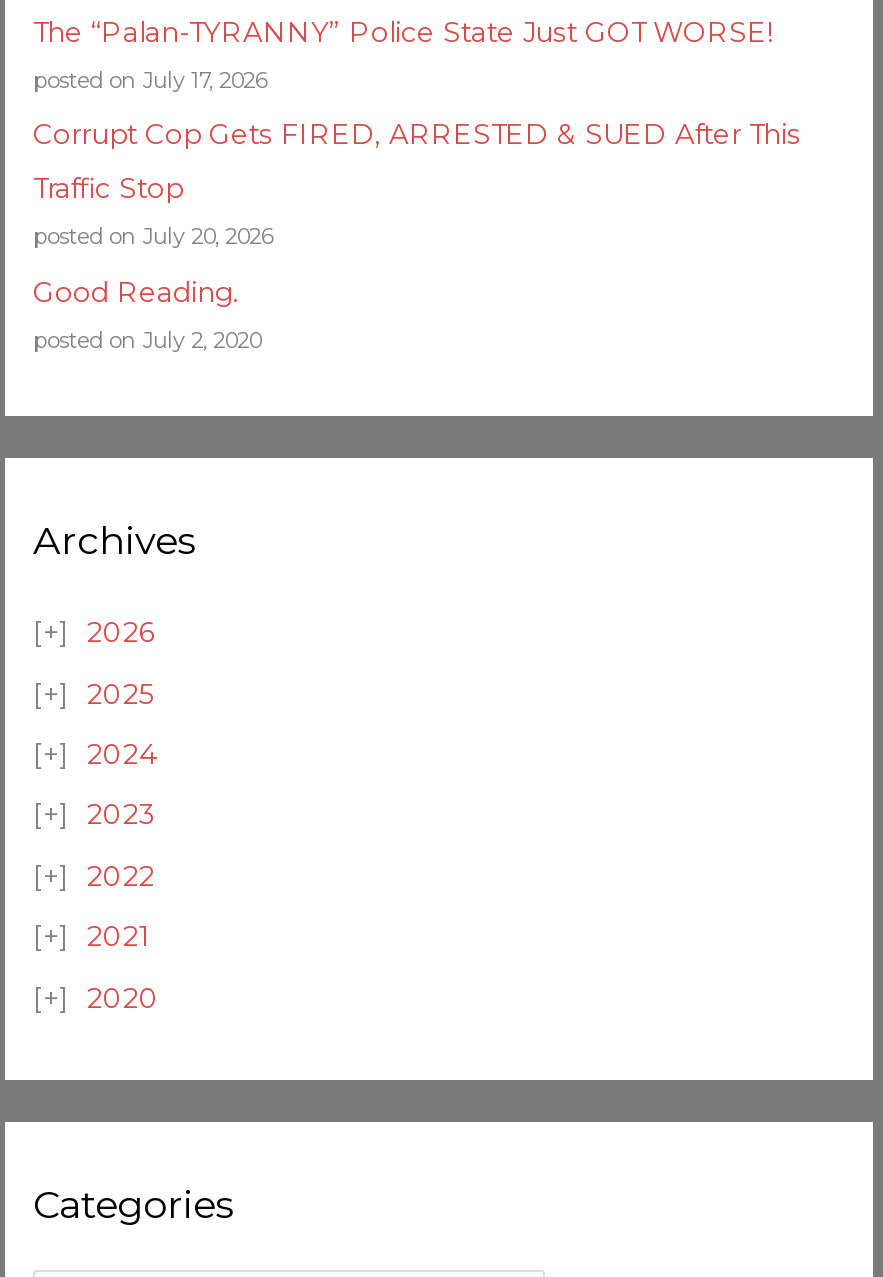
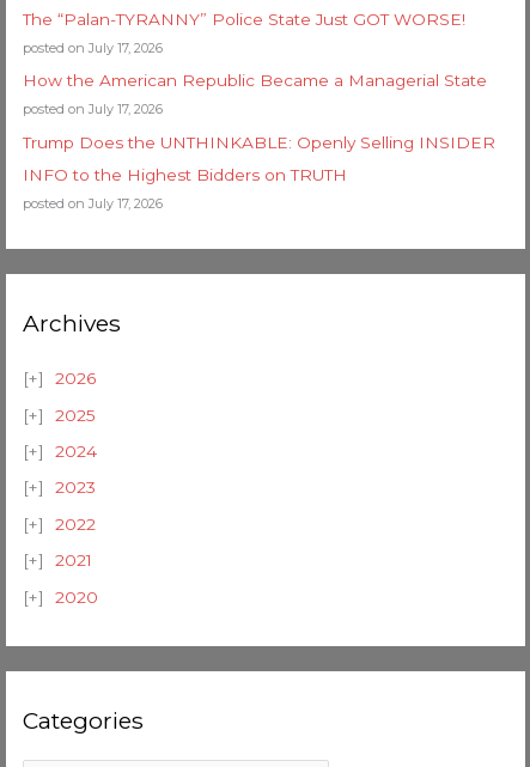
[33,119,801,151] Corrupt Cop Gets FIRED, ARRESTED & SUED After This -> [23,71,487,90] How the American Republic Became a Managerial State
[33,173,183,205] Traffic Stop -> [23,101,163,118] posted on July 17, 2026
[33,223,273,251] posted on July 20, 2026 -> [23,133,495,152] Trump Does the UNTHINKABLE: Openly Selling INSIDER
[33,276,239,308] Good Reading. -> [23,165,347,184] INFO to the Highest Bidders on TRUTH
[33,326,261,354] posted on July 2, 2020 -> [23,195,163,212] posted on July 17, 2026

